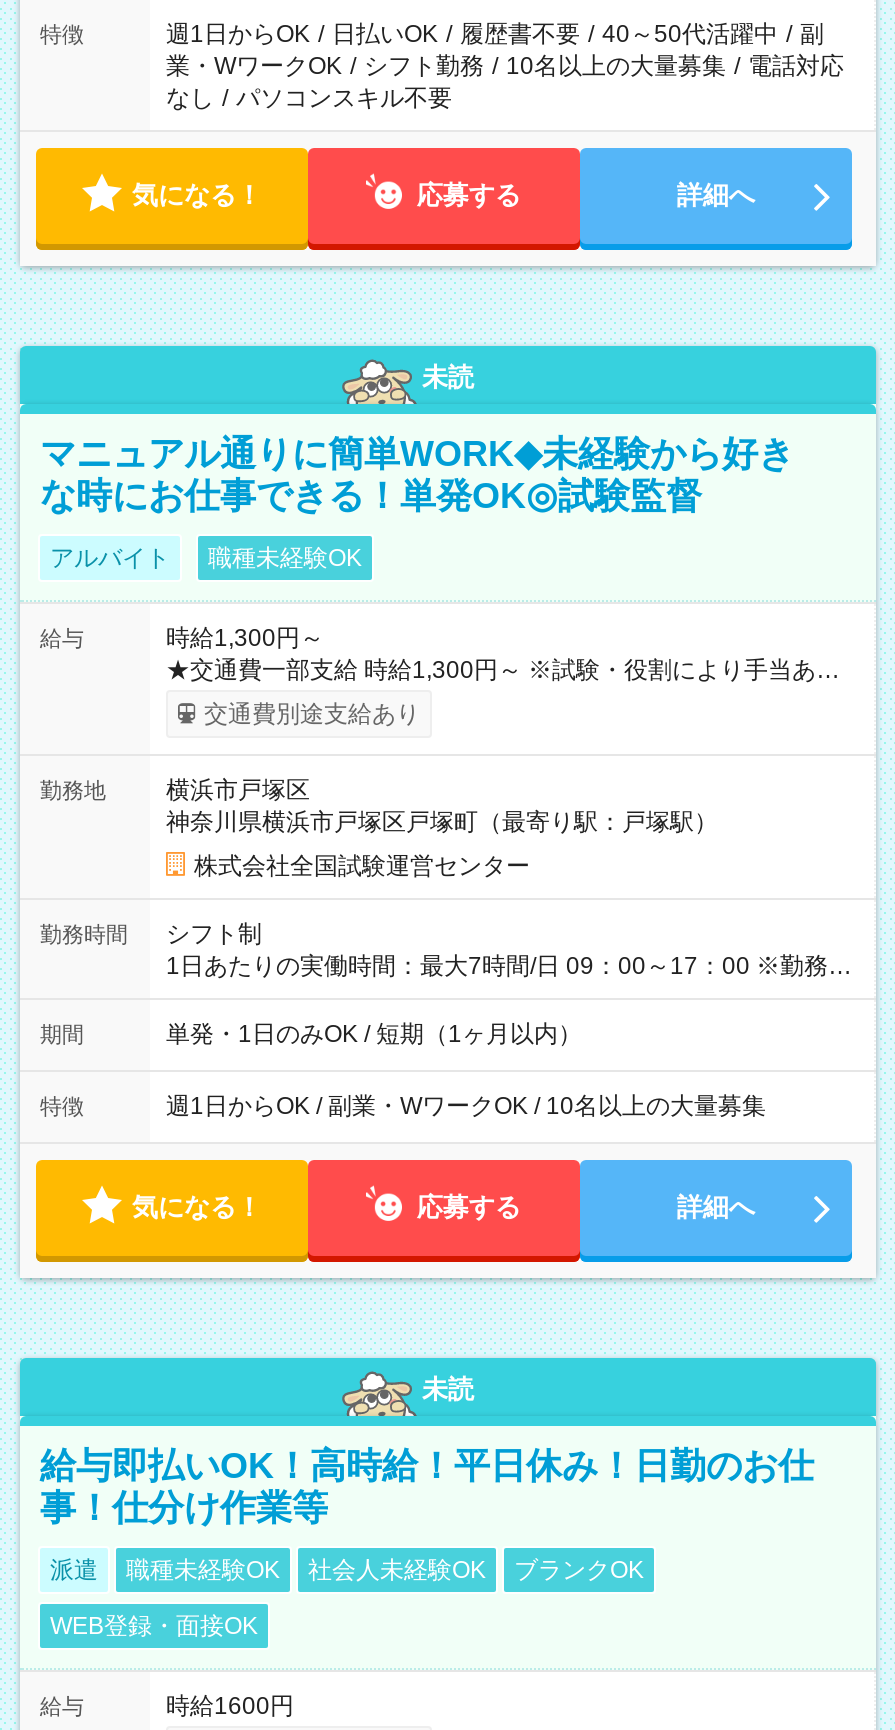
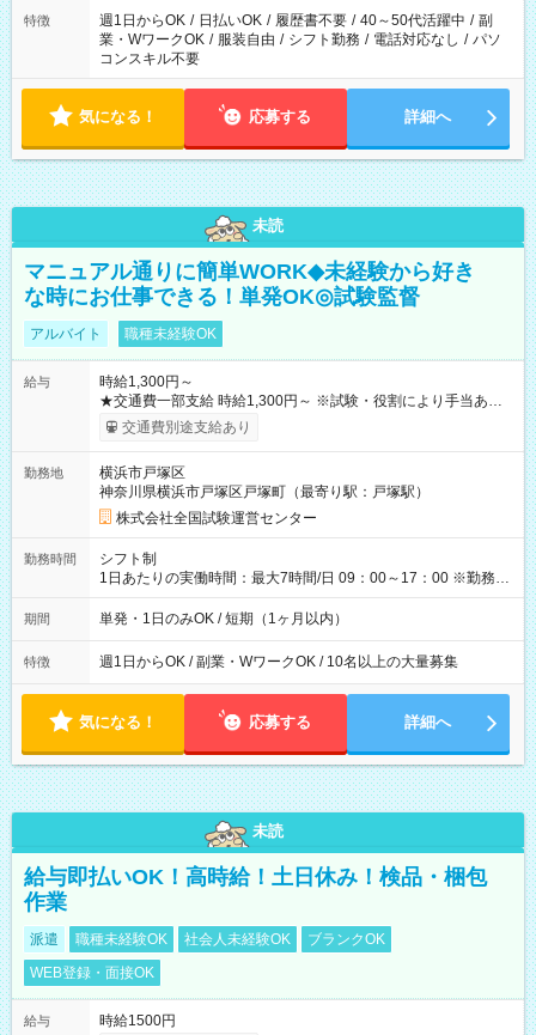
[166,52,844,112] 業・WワークOK / シフト勤務 / 10名以上の大量募集 / 電話対応 | なし / パソコンスキル不要 -> [99,31,501,67] 業・WワークOK / 服装自由 / シフト勤務 / 電話対応なし / パソ | コンスキル不要
[40,1446,814,1528] 給与即払いOK！高時給！平日休み！日勤のお仕 | 事！仕分け作業等 -> [24,865,487,914] 給与即払いOK！高時給！土日休み！検品・梱包 | 作業
[166,1692,294,1720] 時給1600円 -> [99,1012,176,1029] 時給1500円

